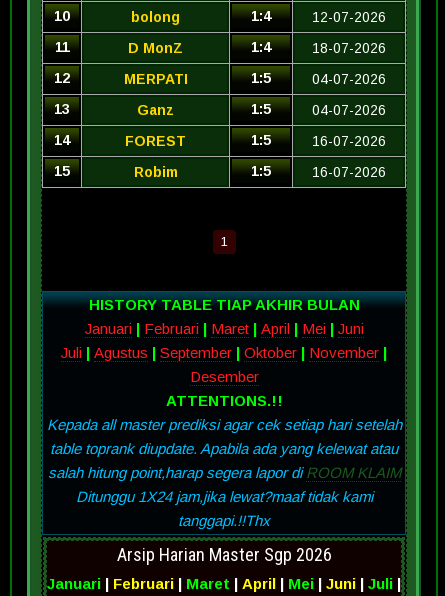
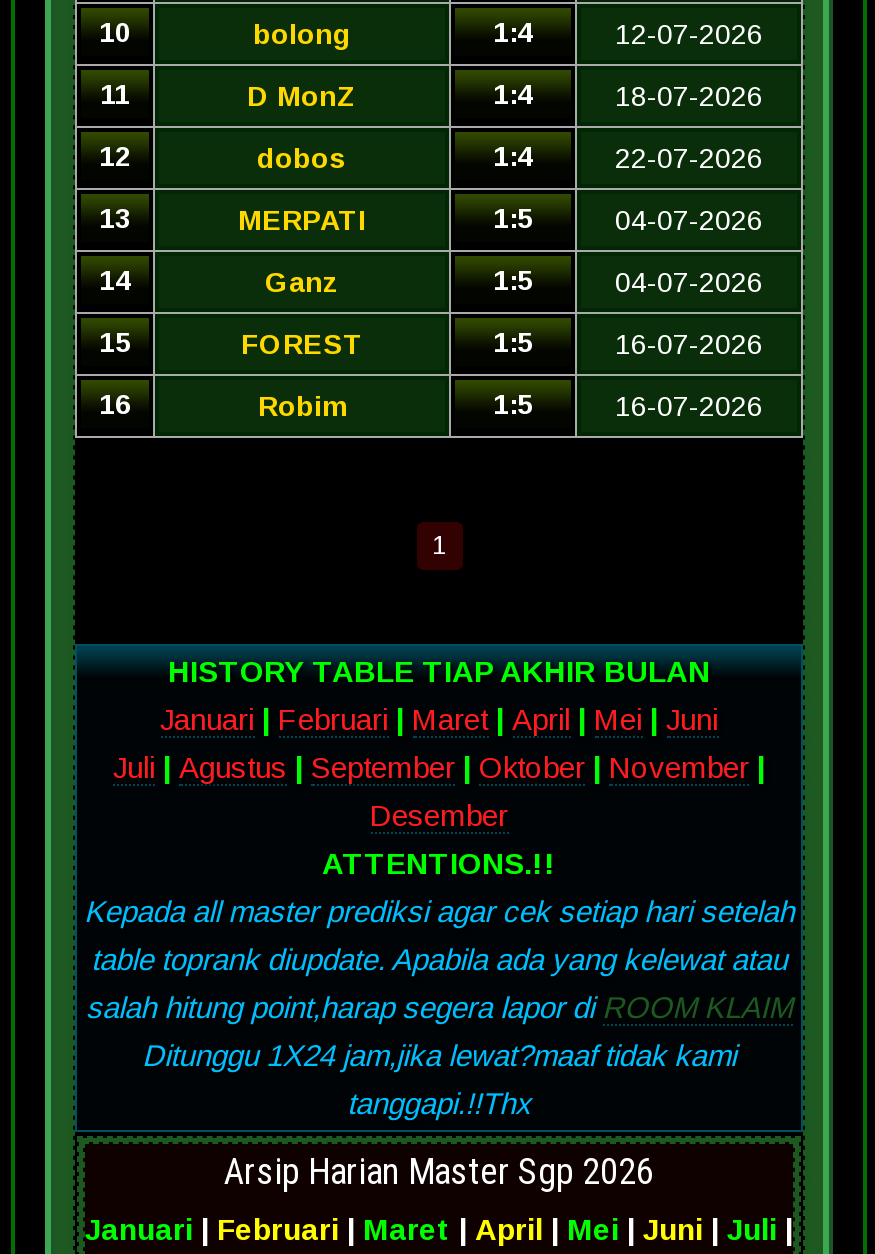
none -> [99,140,763,234] dobos | 1:4 | 22-07-2026 | 13
[54,101,70,117] 13 -> [99,264,131,296] 14
[54,132,70,148] 14 -> [99,326,131,358] 15
[54,163,70,179] 15 -> [99,388,131,420] 16

